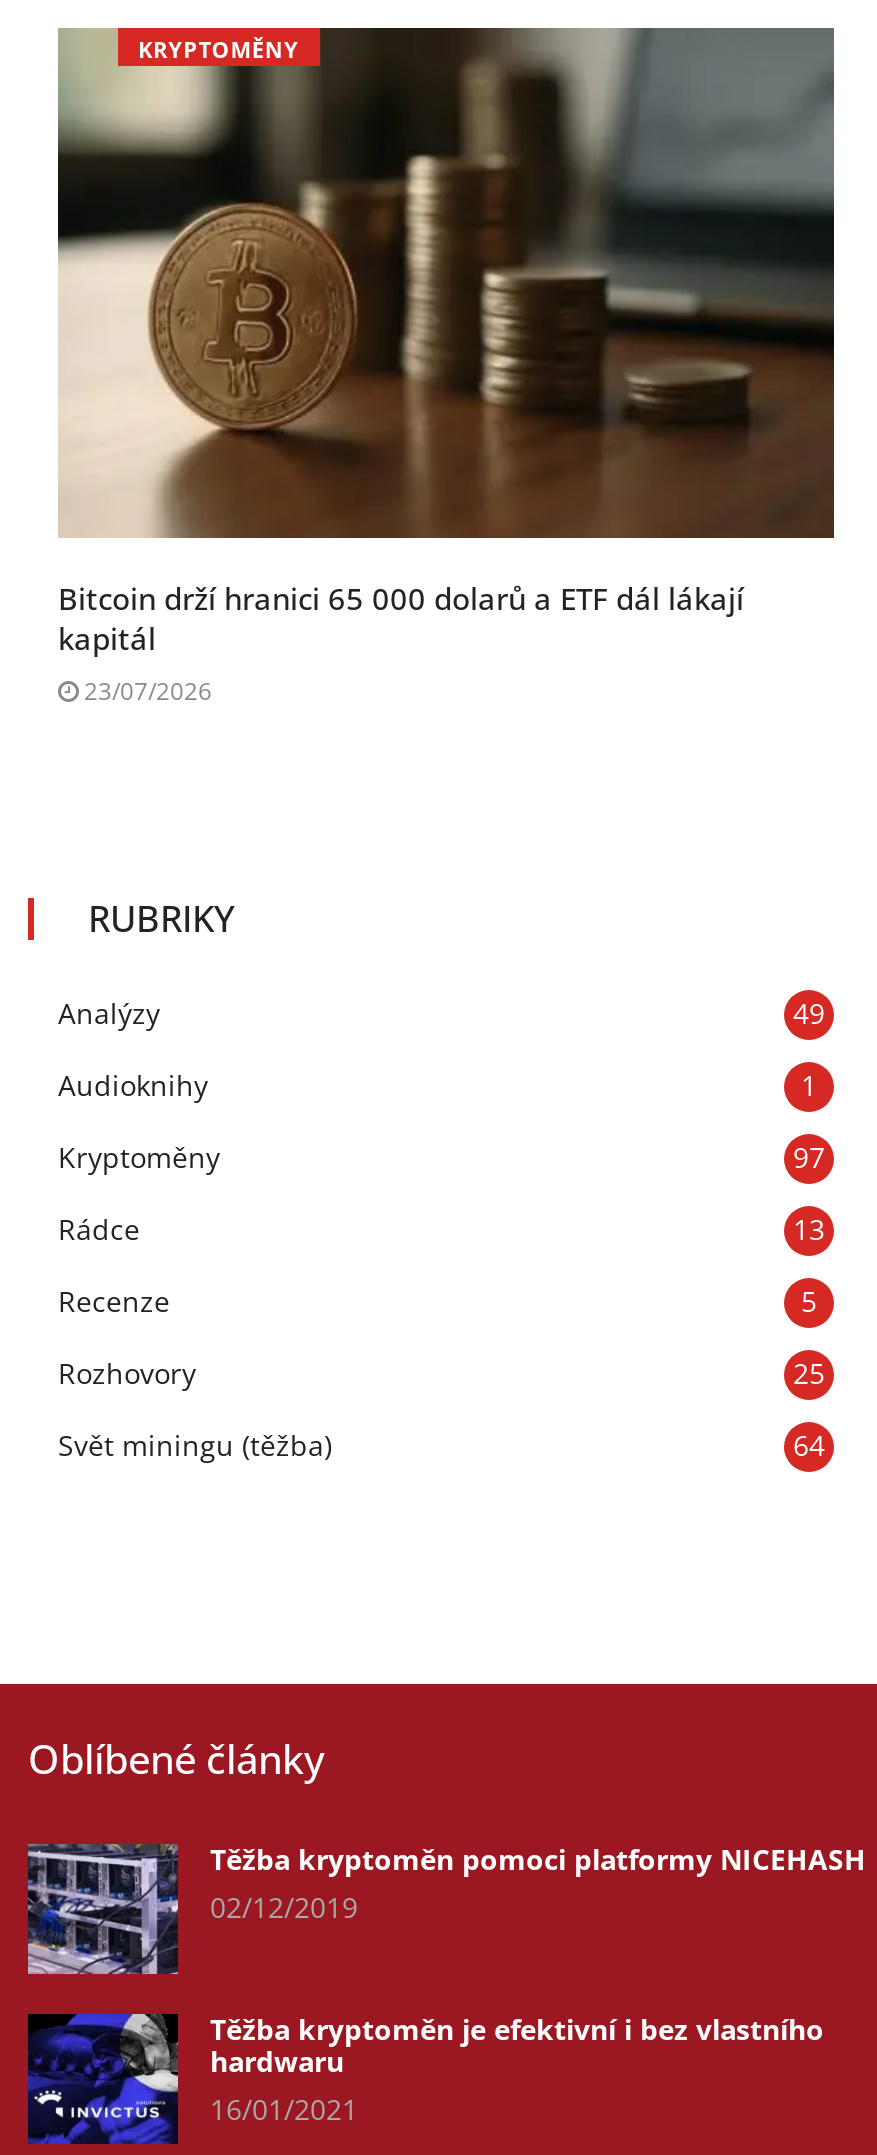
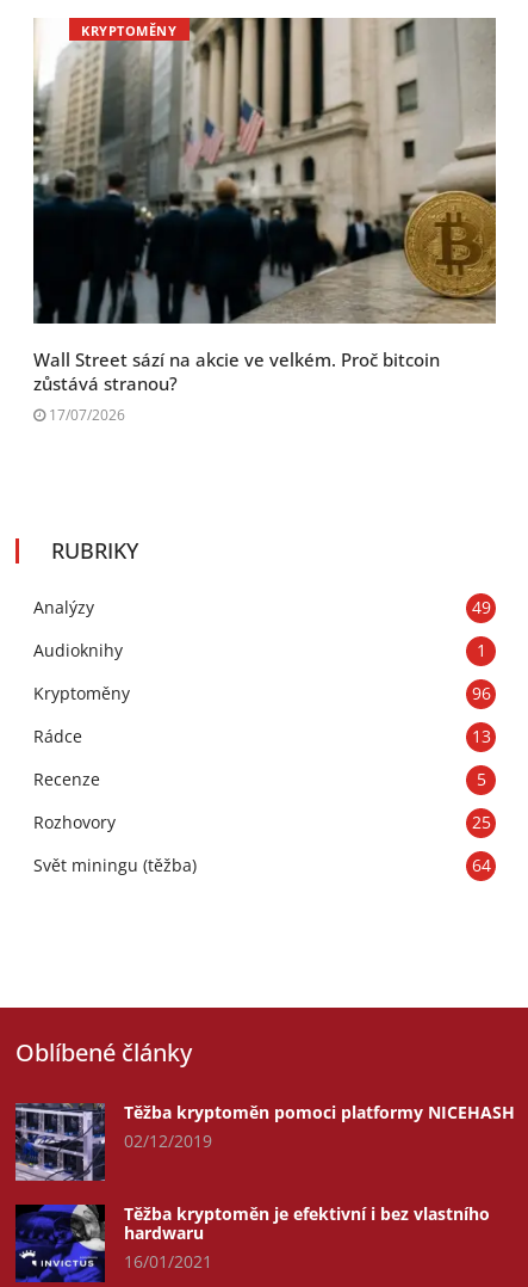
[58,26,836,708] [image] | Bitcoin drží hranici 65 000 dolarů a ETF dál lákají | kapitál | 23/07/2026 -> [32,17,497,425] [image] | Wall Street sází na akcie ve velkém. Proč bitcoin | zůstává stranou? | 17/07/2026
[793,1138,825,1176] 97 -> [471,682,490,705] 96

